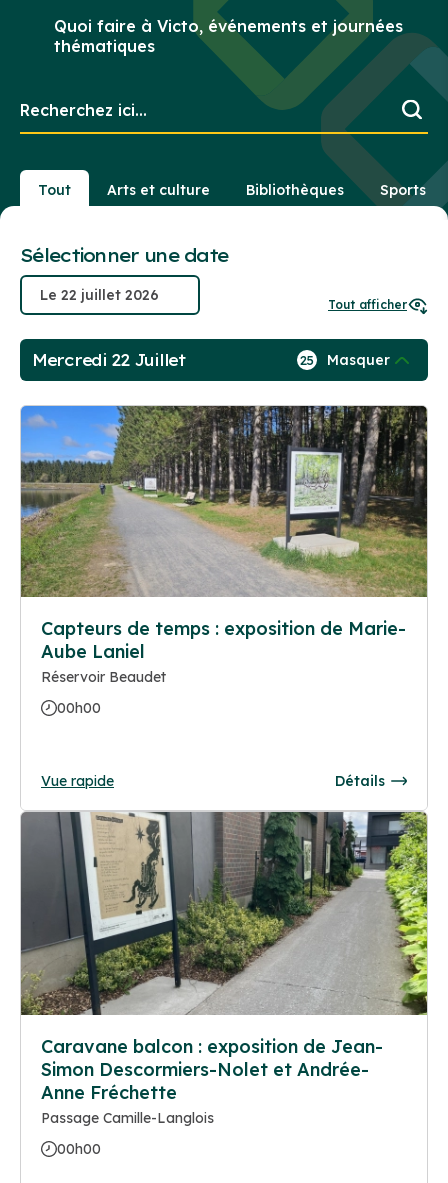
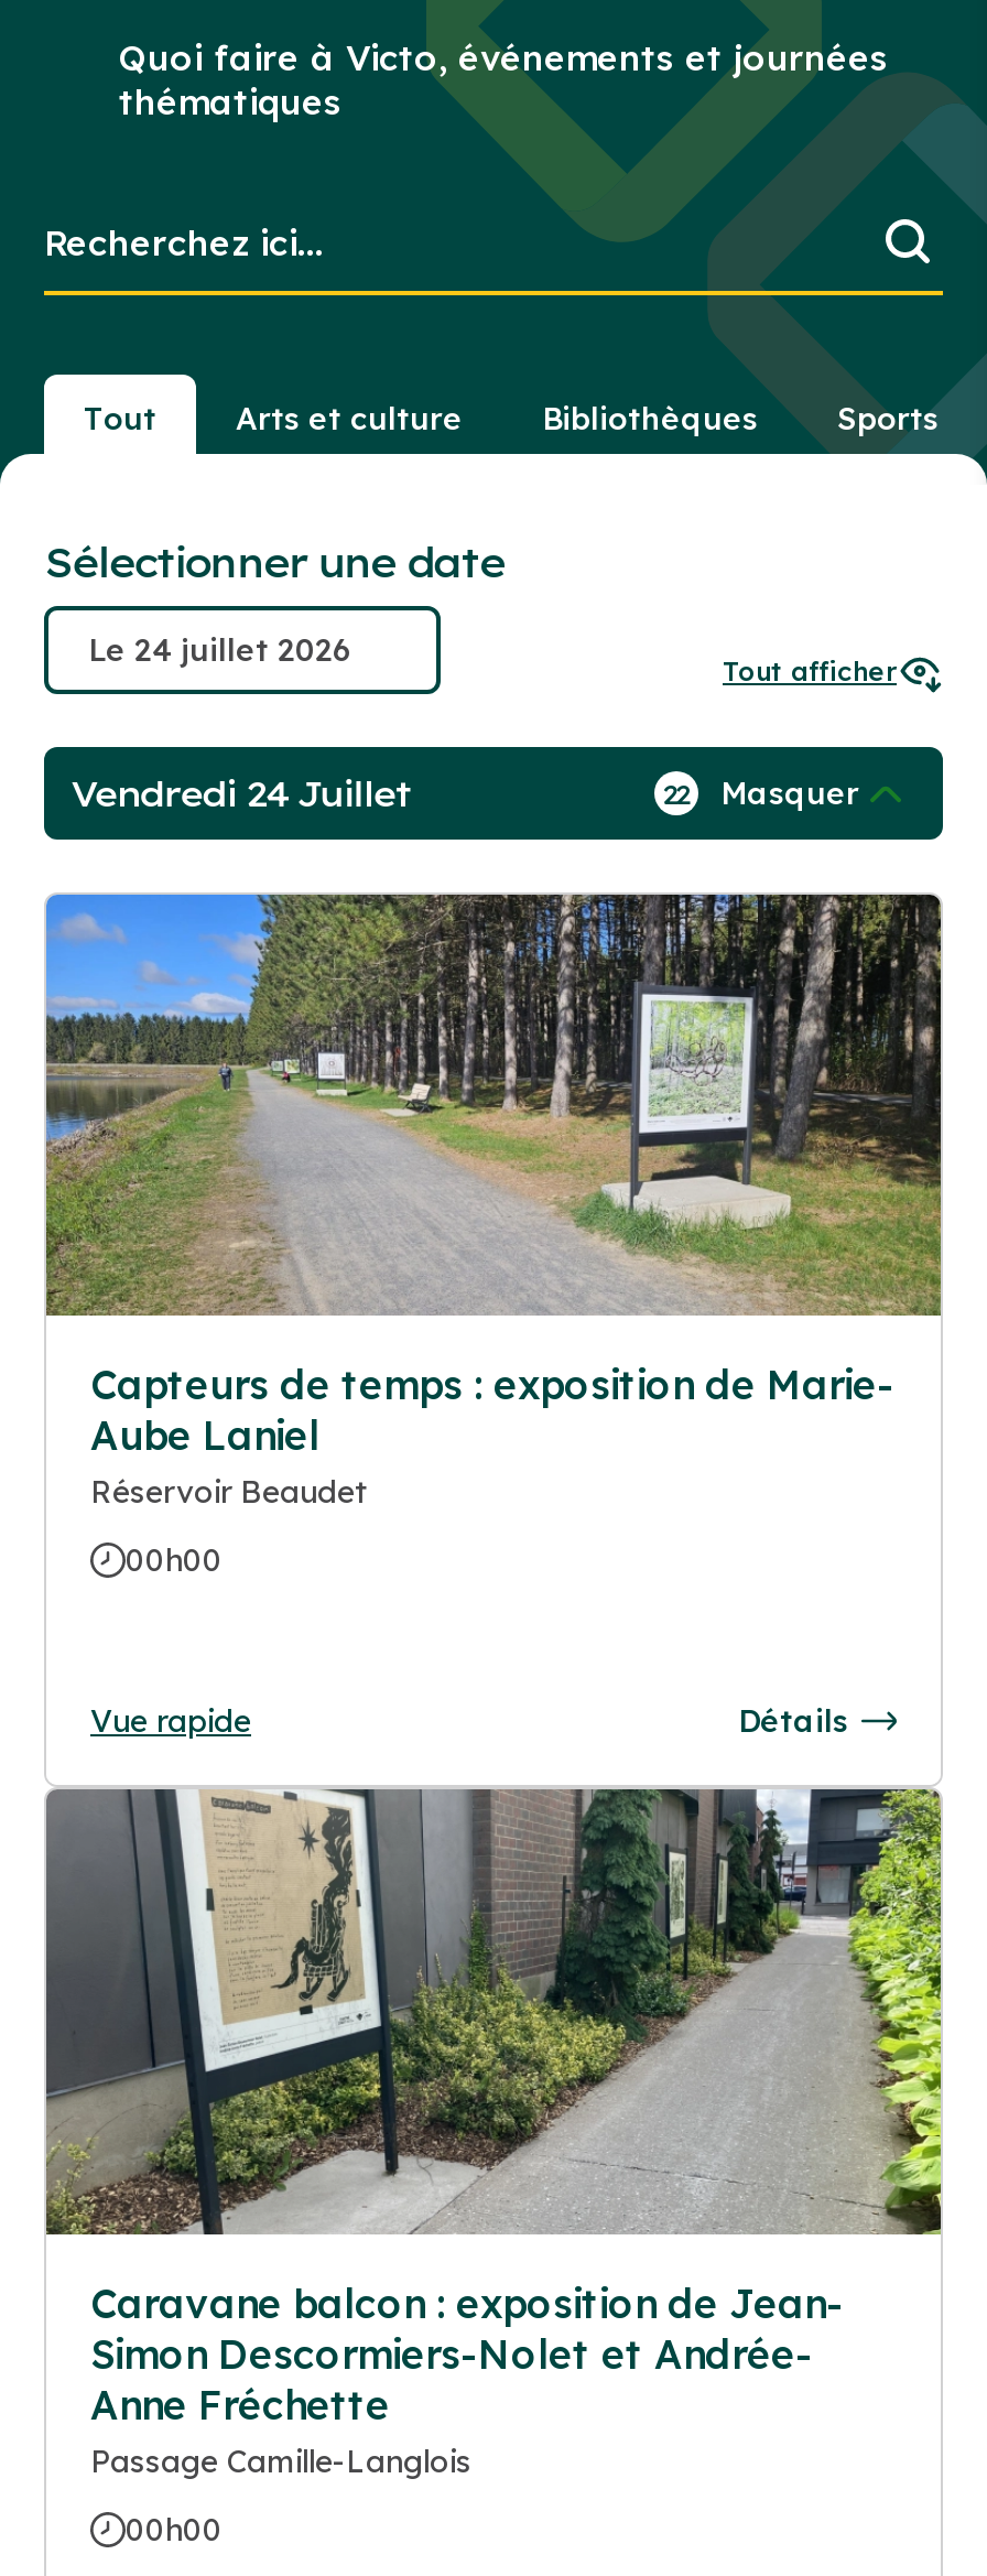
[32,350,186,370] Mercredi 22 Juillet -> [70,772,411,816] Vendredi 24 Juillet
[300,351,390,369] 25 Masquer -> [663,774,859,814] 22 Masquer

